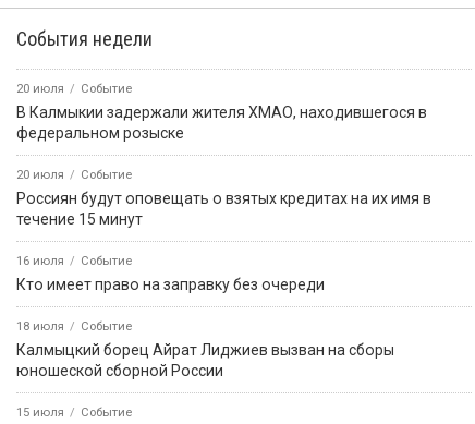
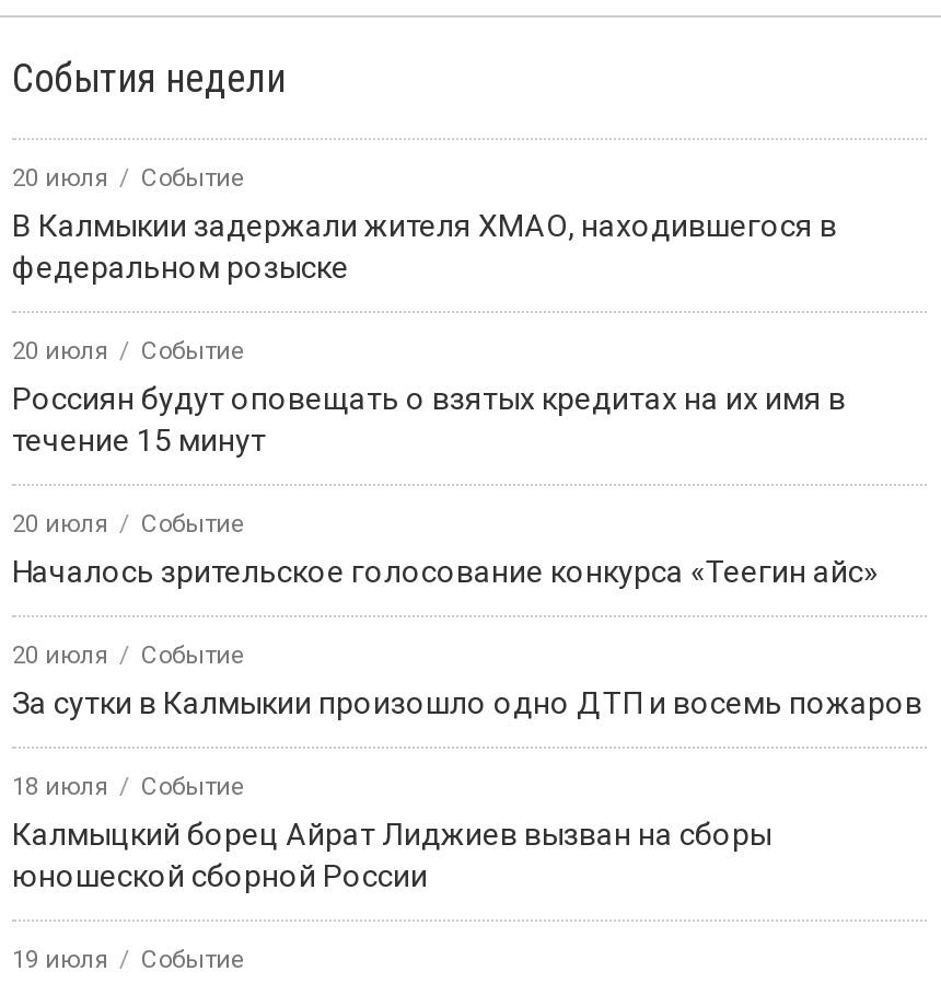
[16,254,132,269] 16 июля Событие -> [12,511,244,539] 20 июля Событие
[16,276,325,294] Кто имеет право на заправку без очереди -> [12,555,922,721] Началось зрительское голосование конкурса «Теегин айс» | 20 июля | Событие | За сутки в Калмыкии произошло одно ДТП и восемь пожаров
[16,406,132,420] 15 июля Событие -> [12,947,244,975] 19 июля Событие

